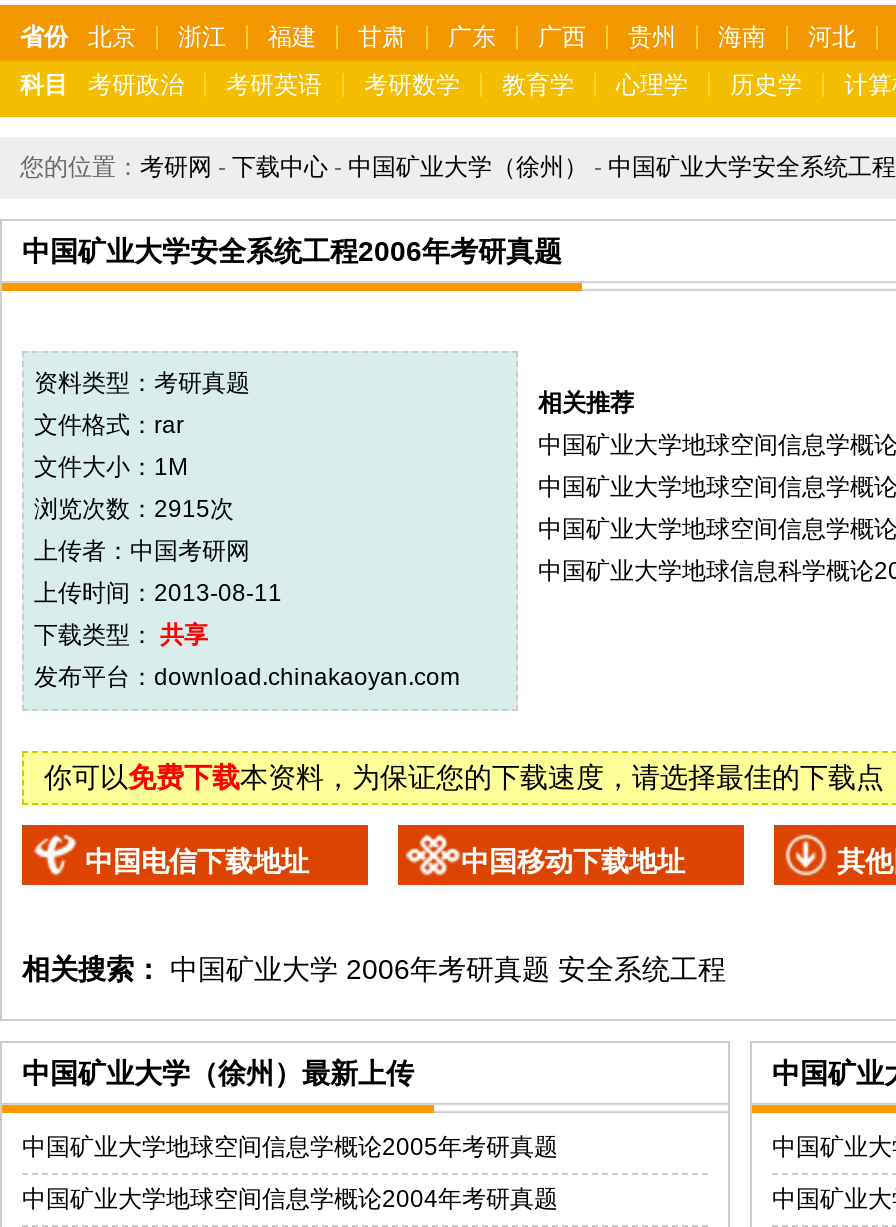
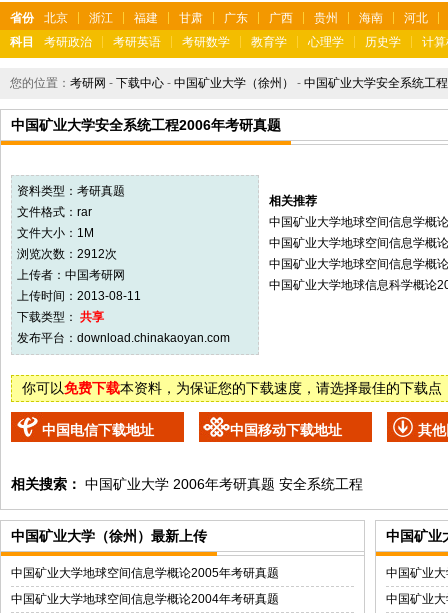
[34,495,234,523] 浏览次数：2915次 -> [17,247,117,261] 浏览次数：2912次

